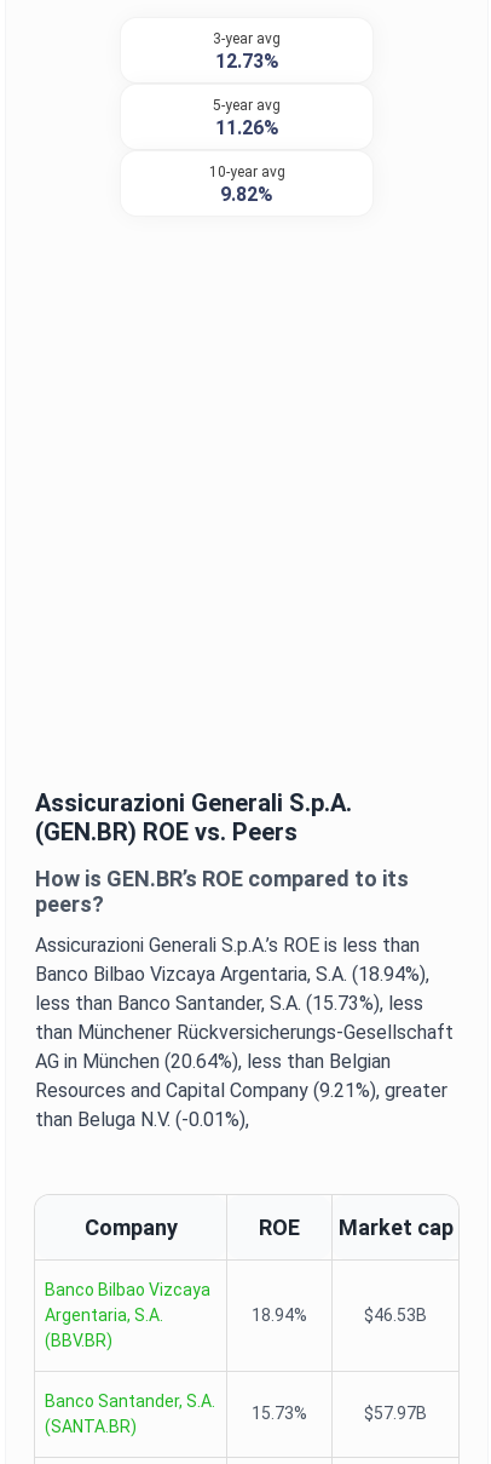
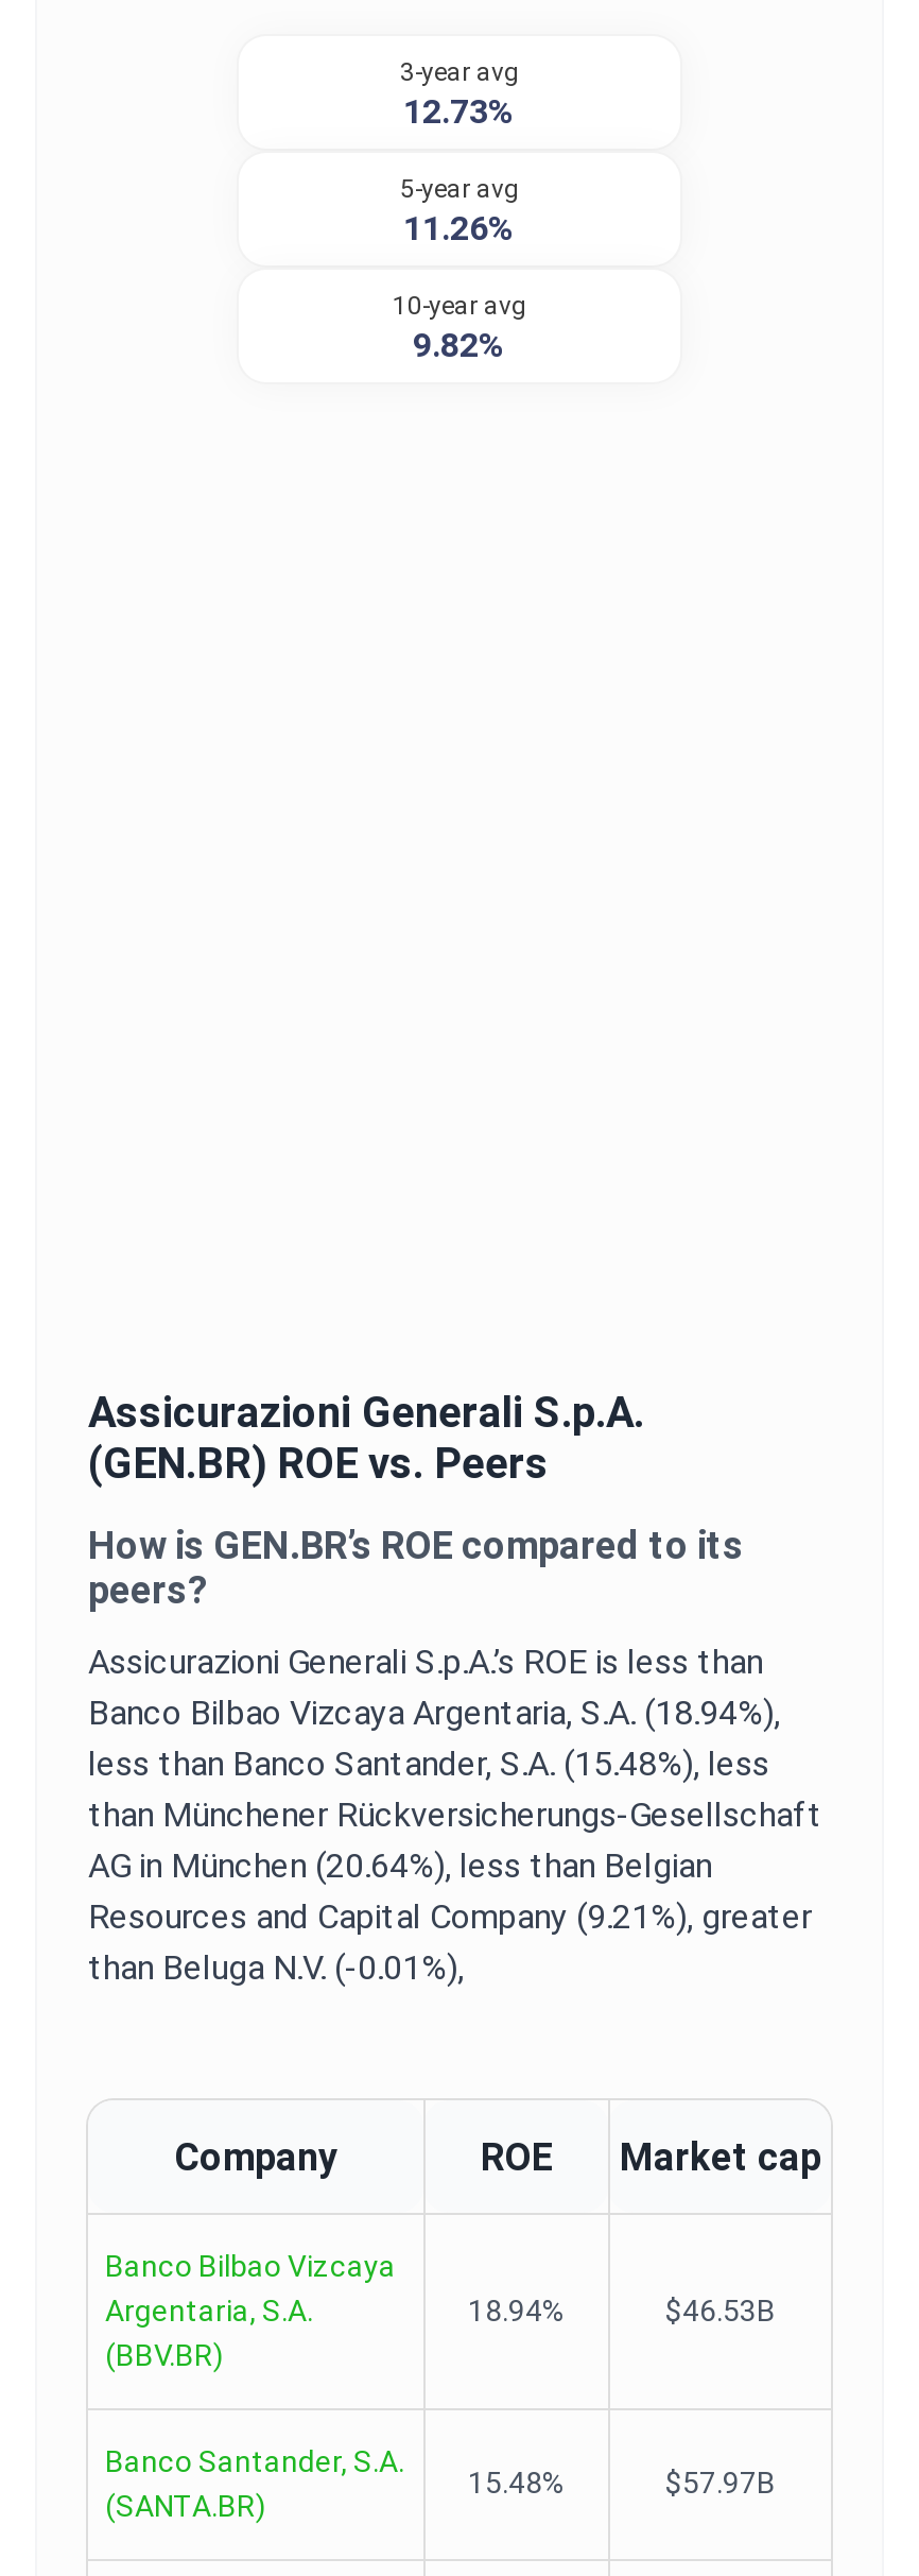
[35,992,423,1015] less than Banco Santander, S.A. (15.73%), less -> [88,1744,769,1784] less than Banco Santander, S.A. (15.48%), less
[252,1403,307,1423] 15.73% -> [468,2466,566,2500] 15.48%

